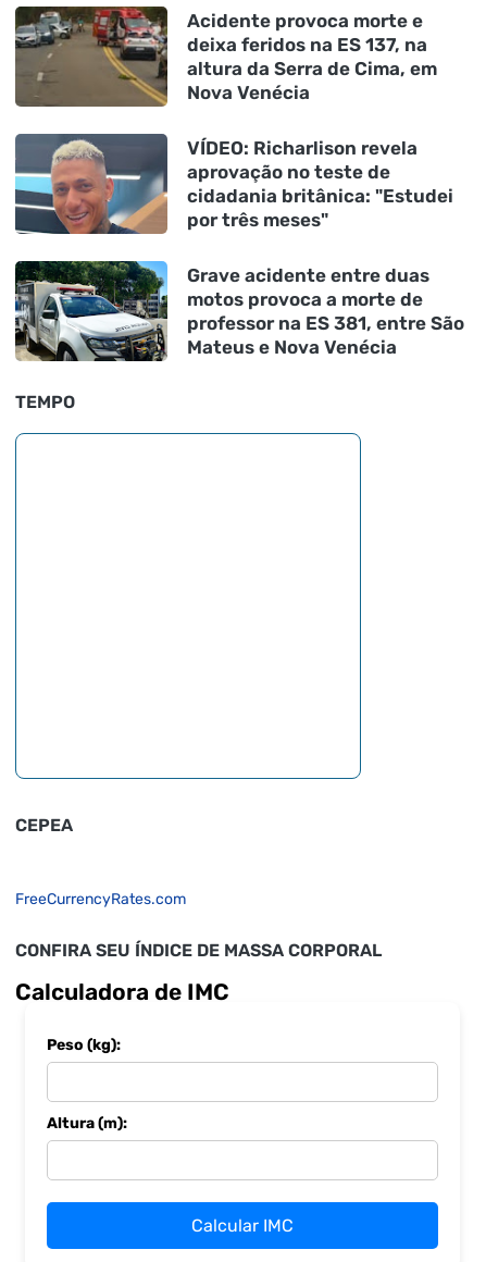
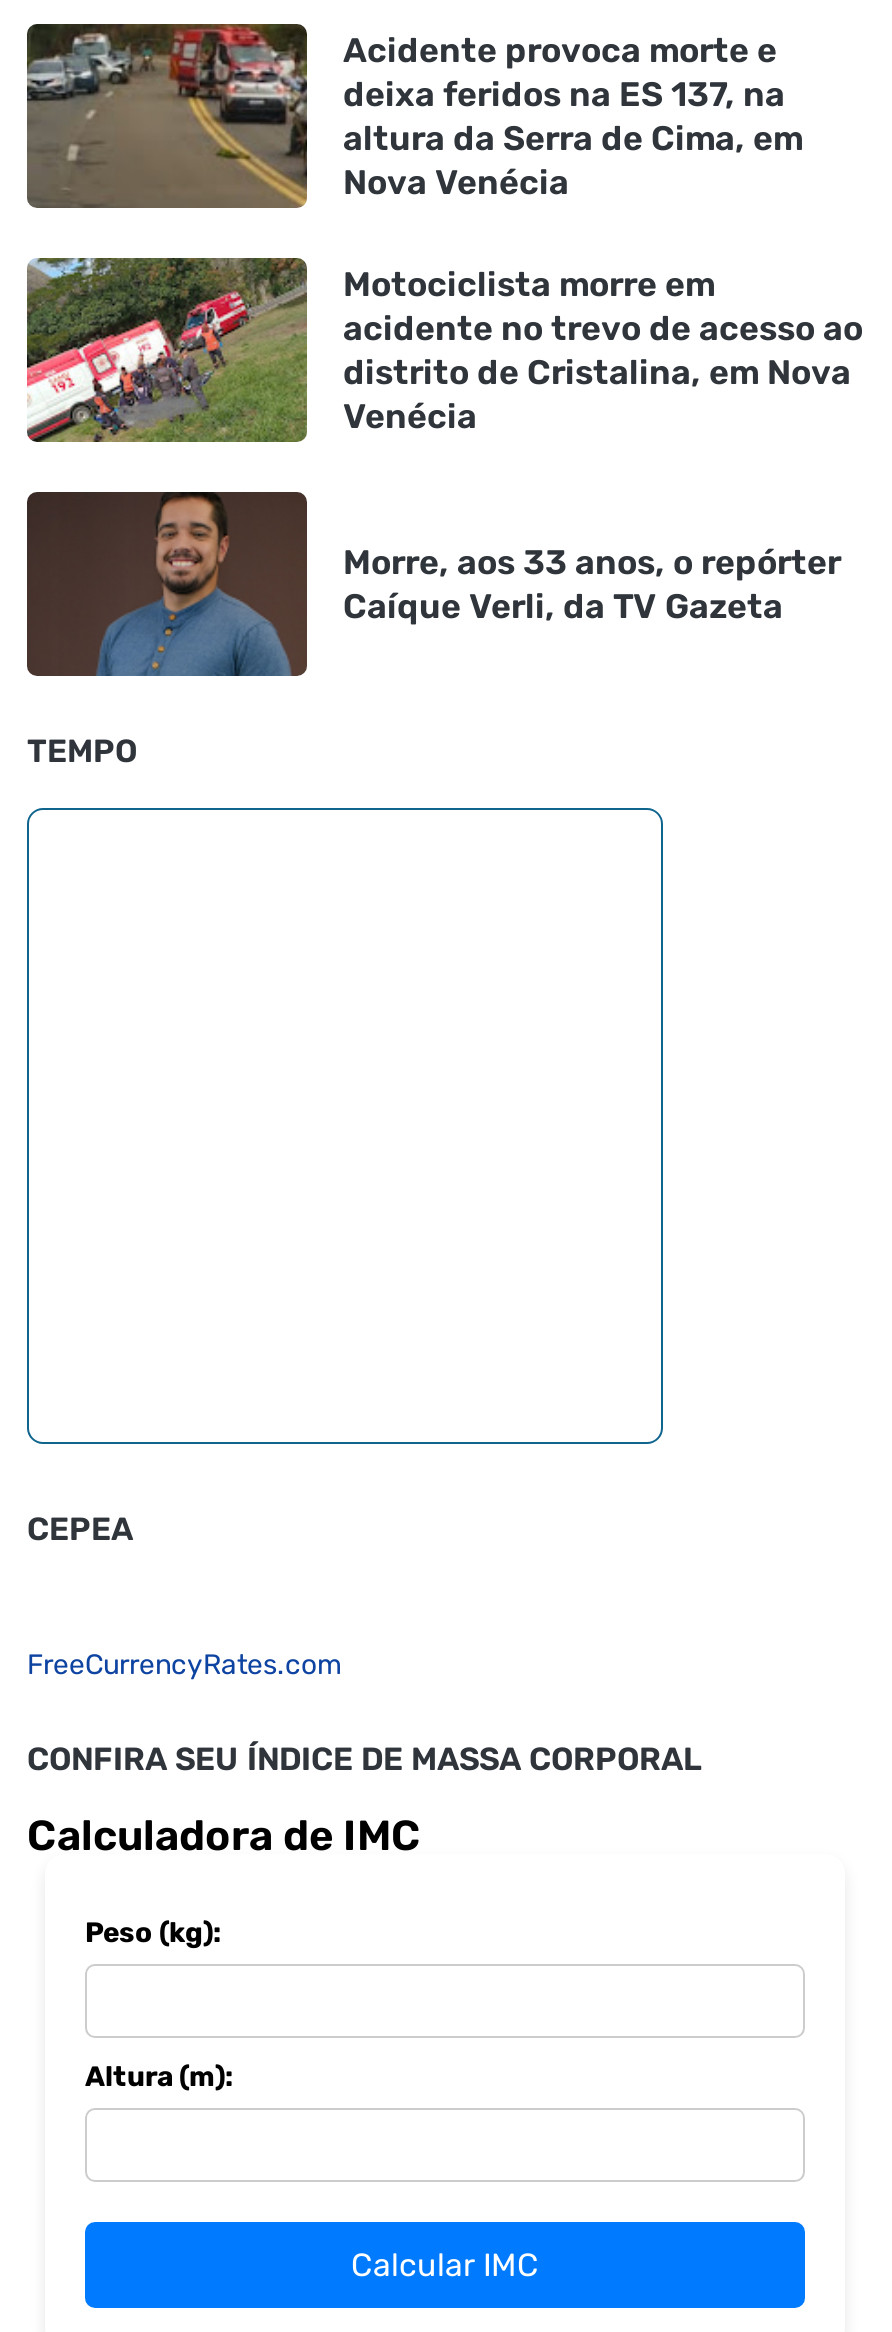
[14,134,453,235] [image] | VÍDEO: Richarlison revela | aprovação no teste de | cidadania britânica: "Estudei | por três meses" -> [25,258,863,444] [image] | Motociclista morre em | acidente no trevo de acesso ao | distrito de Cristalina, em Nova | Venécia
[14,260,464,362] [image] | Grave acidente entre duas | motos provoca a morte de | professor na ES 381, entre São | Mateus e Nova Venécia -> [25,490,841,678] [image] | Morre, aos 33 anos, o repórter | Caíque Verli, da TV Gazeta

